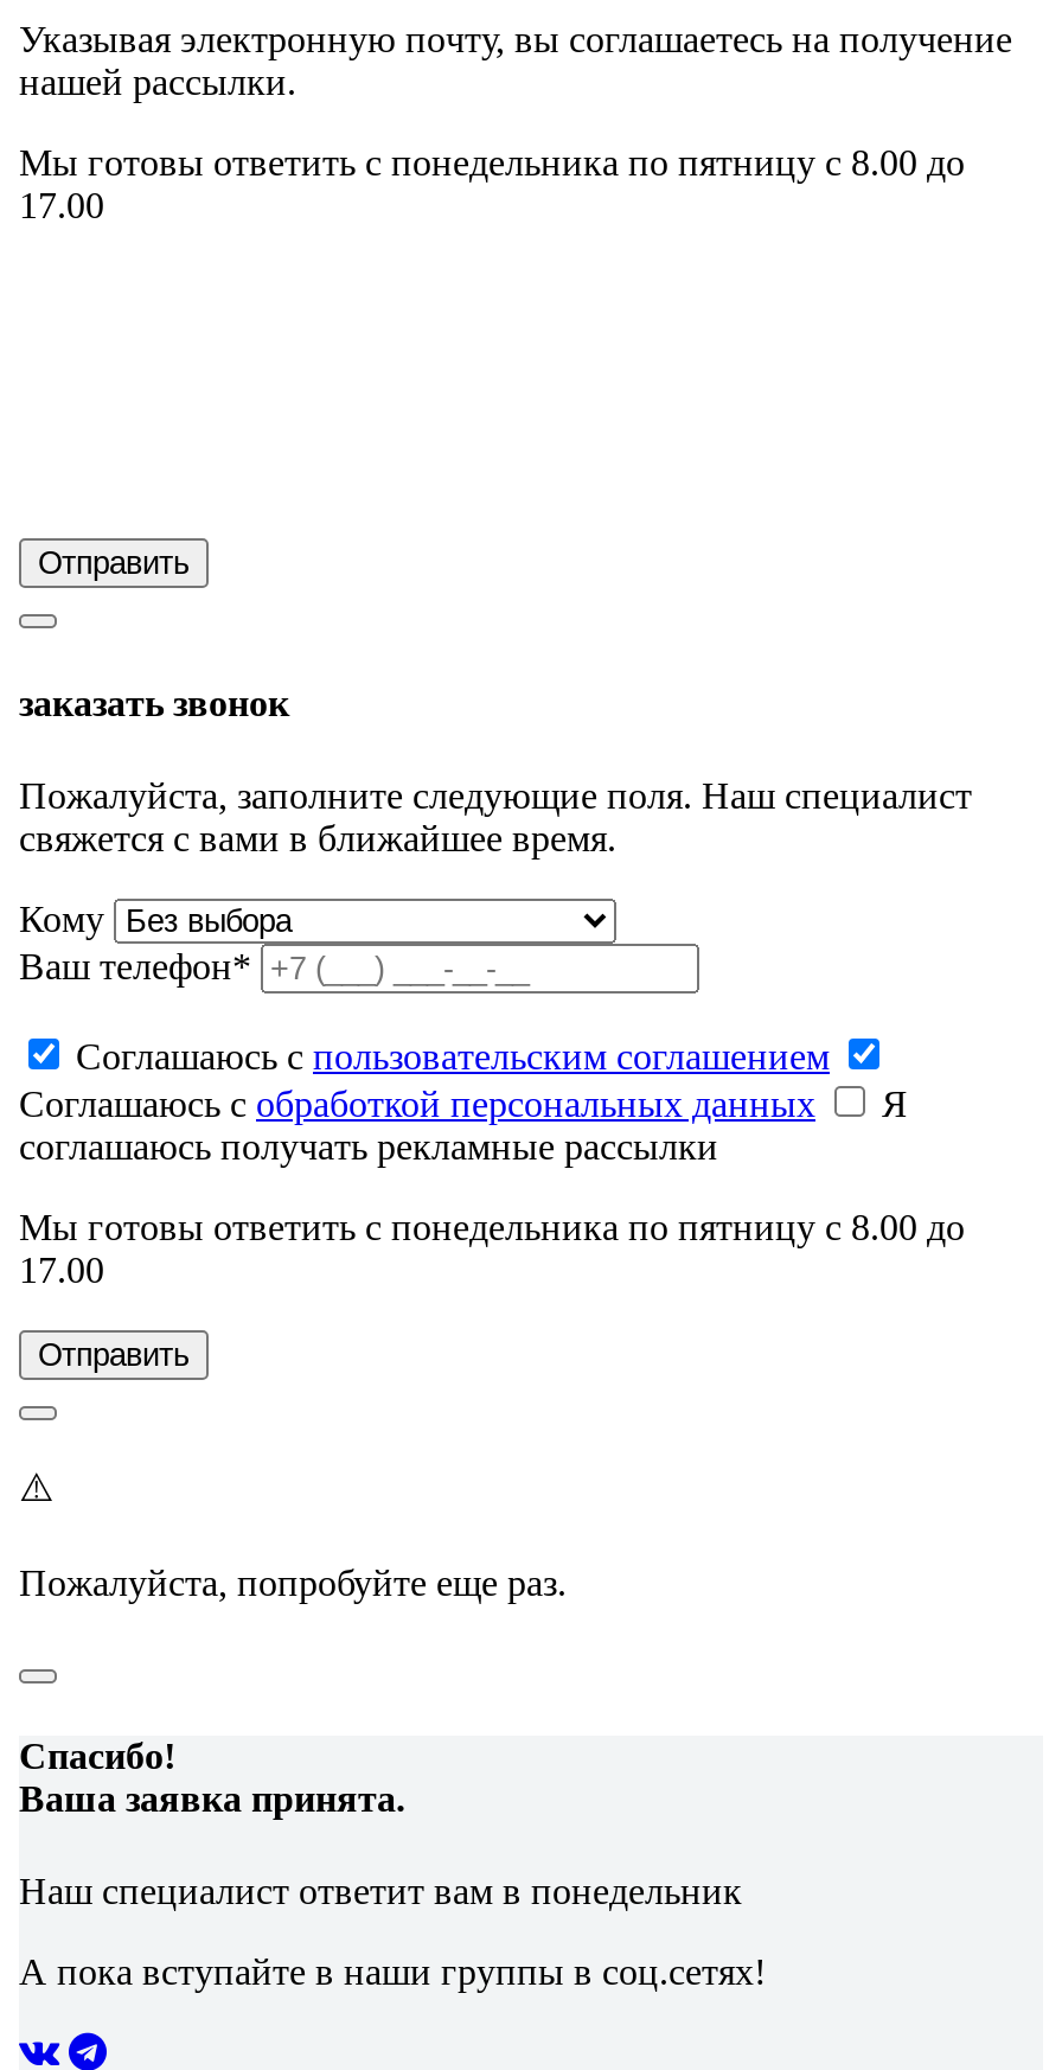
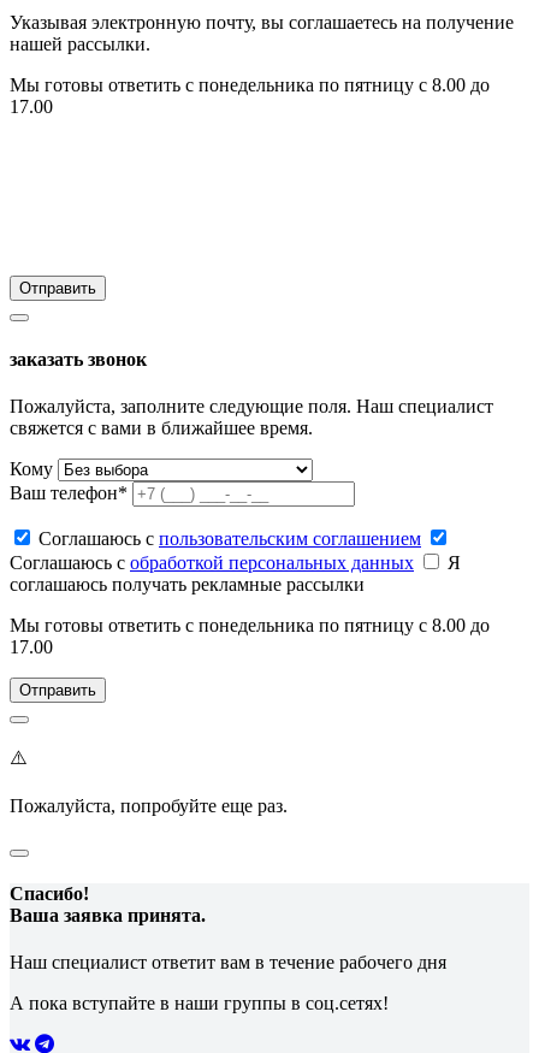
[19,1872,742,1912] Наш специалист ответит вам в понедельник -> [10,953,446,973] Наш специалист ответит вам в течение рабочего дня

